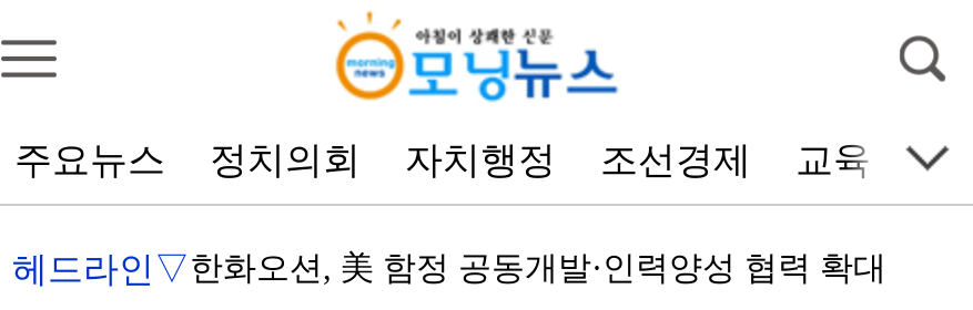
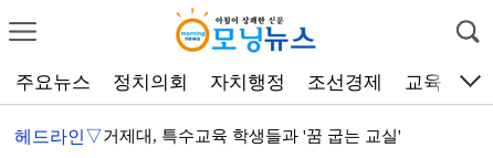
[190,250,886,286] 한화오션, 美 함정 공동개발·인력양성 협력 확대 -> [103,127,401,145] 거제대, 특수교육 학생들과 '꿈 굽는 교실'

